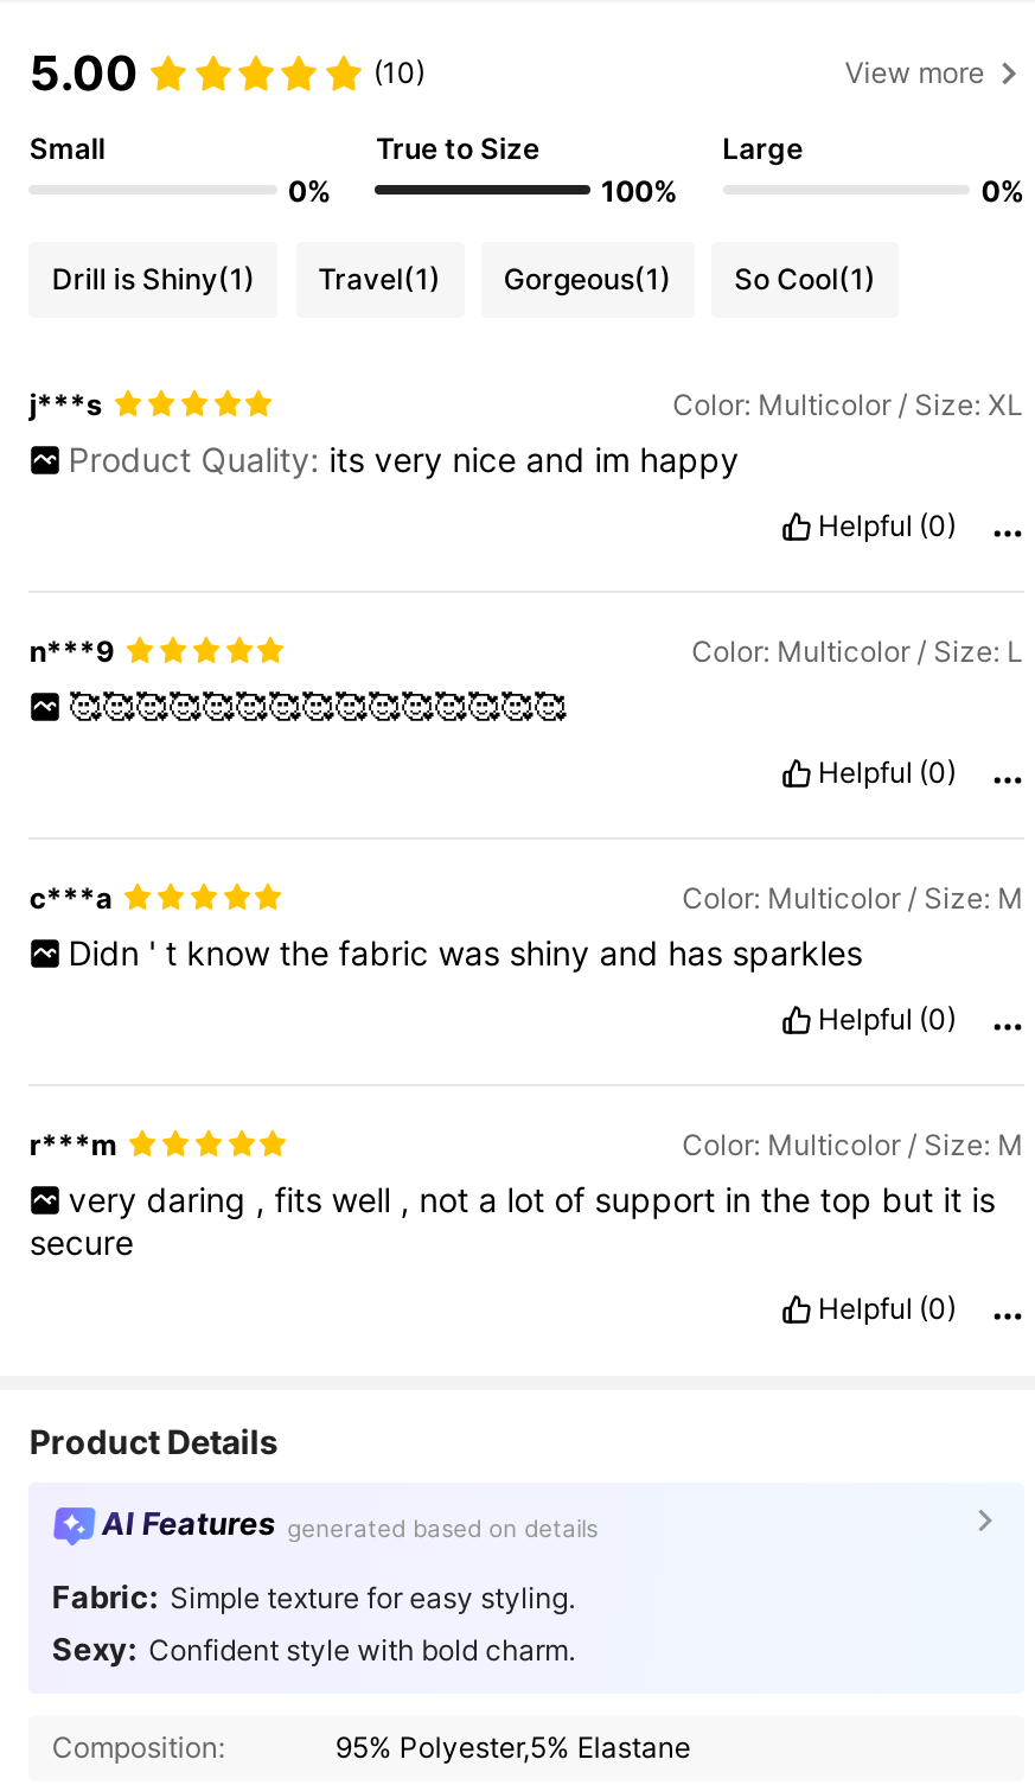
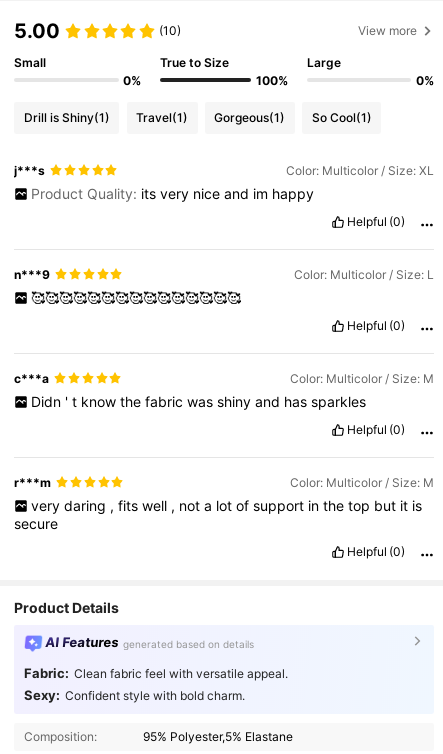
[52,1578,575,1616] Fabric: Simple texture for easy styling. -> [24,665,288,681] Fabric: Clean fabric feel with versatile appeal.

